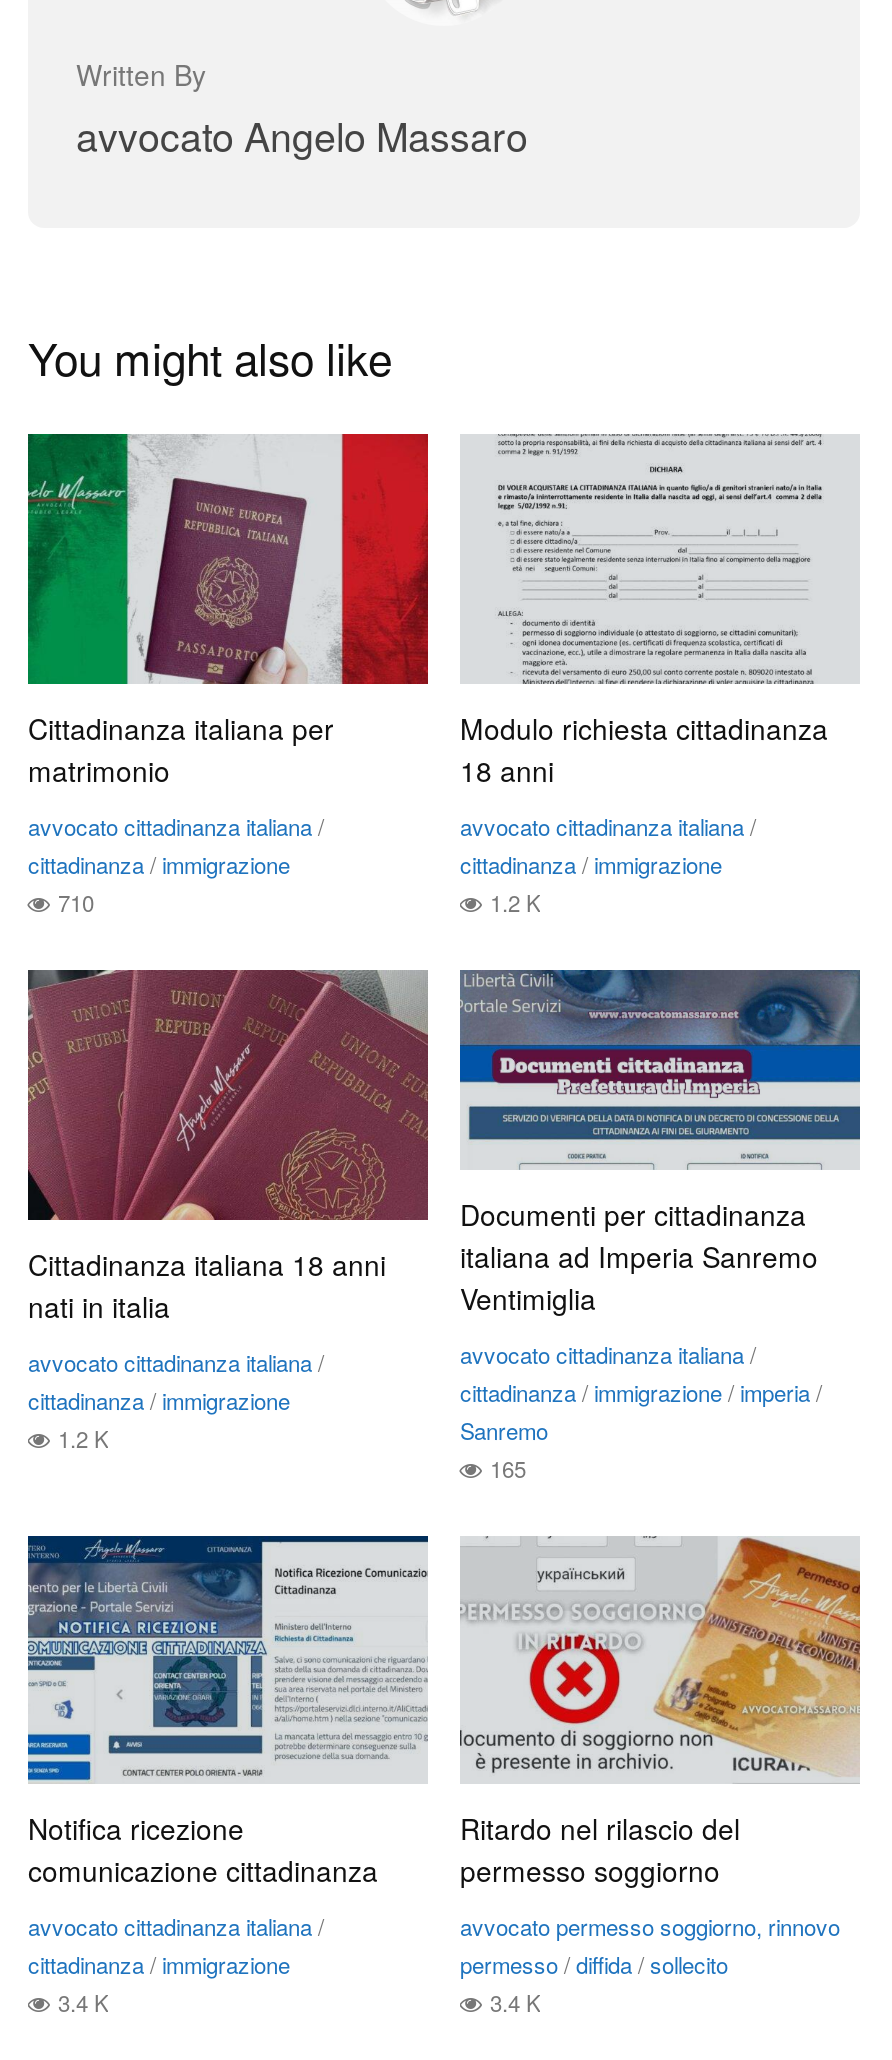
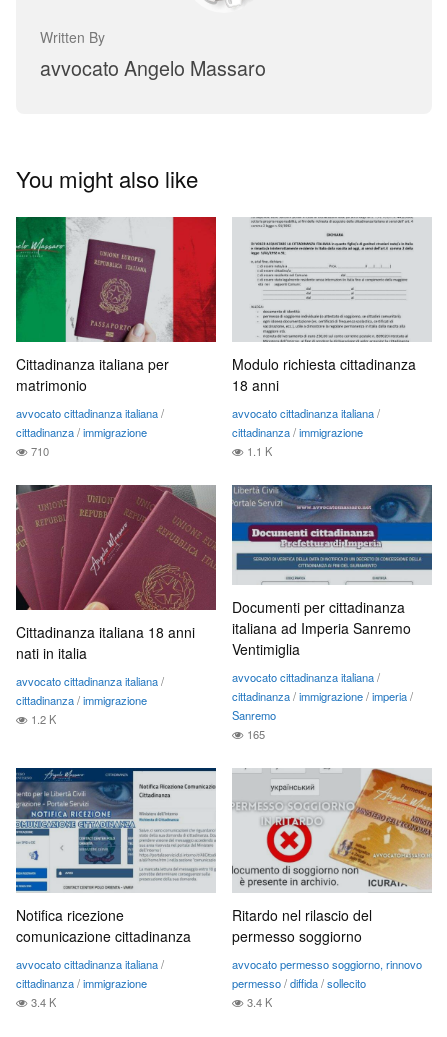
[490,885,540,917] 1.2 K -> [247,443,272,459] 1.1 K

